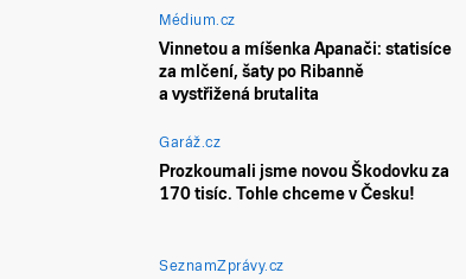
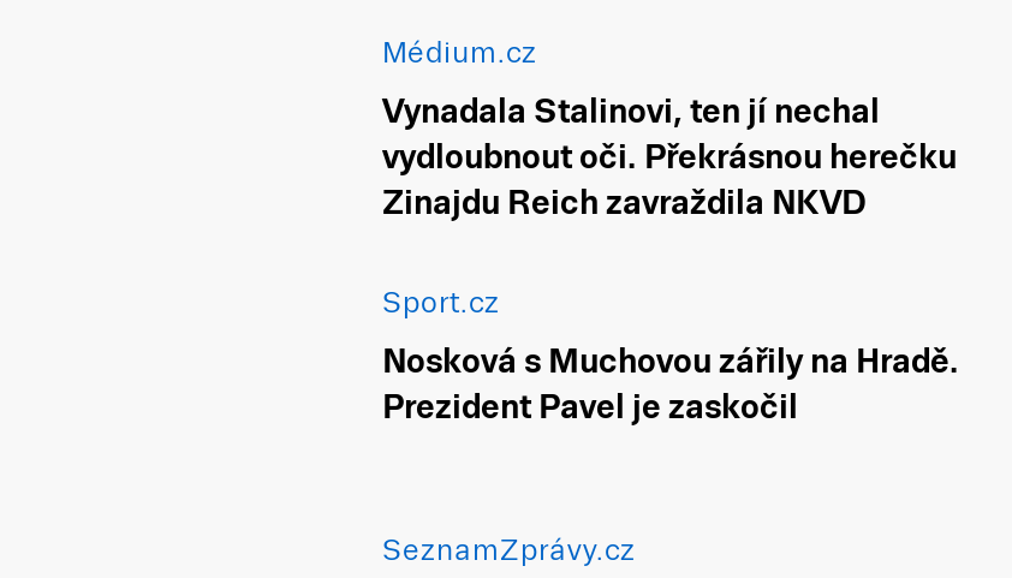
[159,39,452,103] Vinnetou a míšenka Apanači: statisíce | za mlčení, šaty po Ribanně | a vystřižená brutalita -> [382,93,957,222] Vynadala Stalinovi, ten jí nechal | vydloubnout oči. Překrásnou herečku | Zinajdu Reich zavraždila NKVD
[159,135,221,151] Garáž.cz -> [382,286,500,319] Sport.cz
[159,162,450,203] Prozkoumali jsme novou Škodovku za | 170 tisíc. Tohle chceme v Česku! -> [382,341,959,425] Nosková s Muchovou zářily na Hradě. | Prezident Pavel je zaskočil

